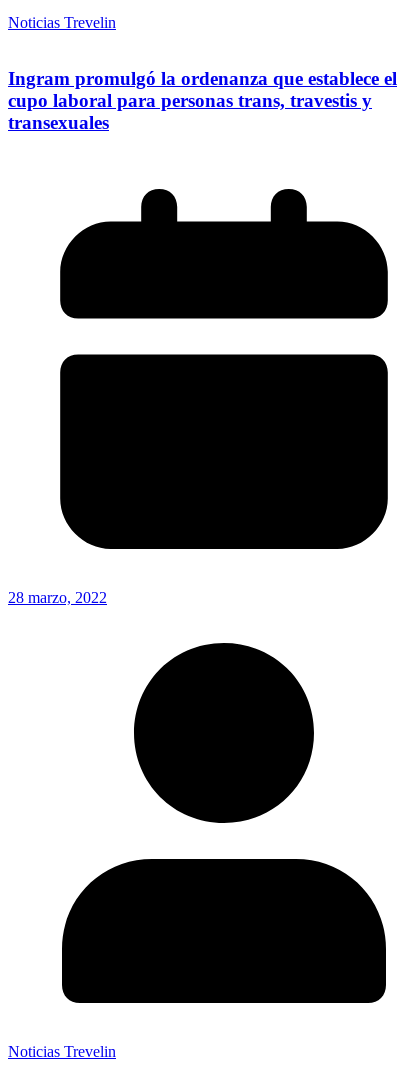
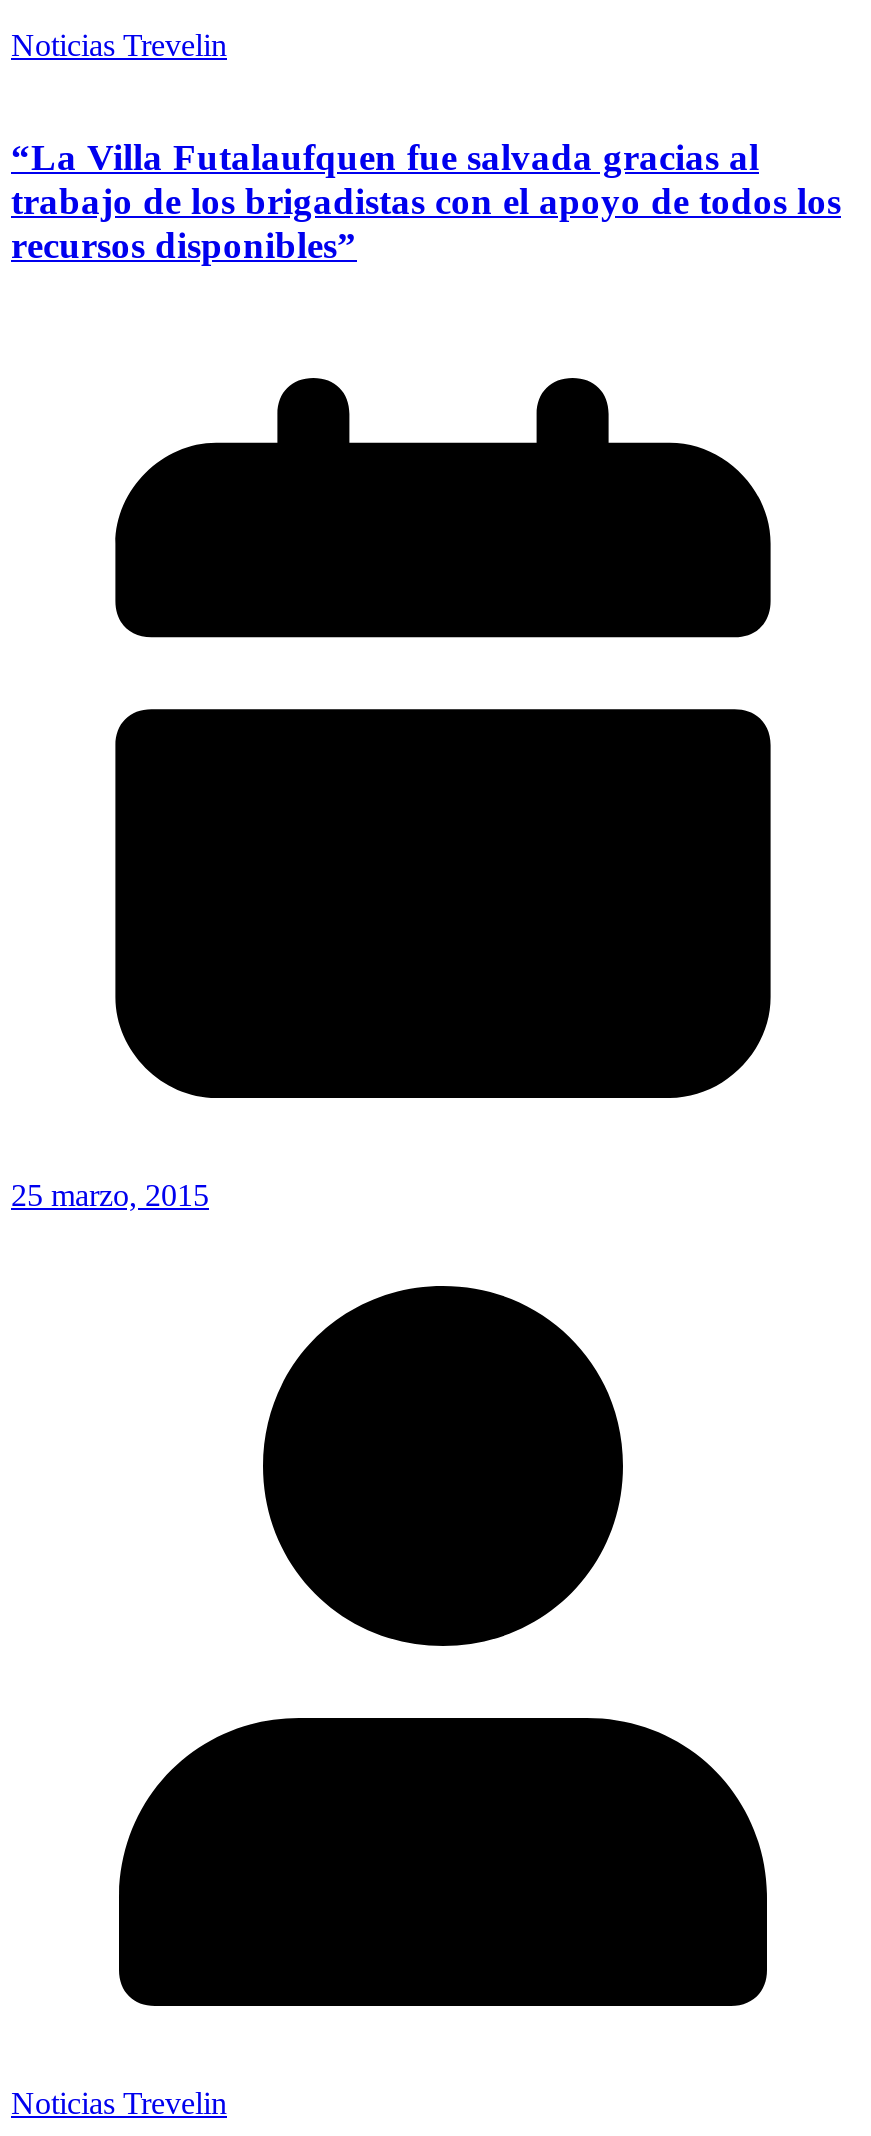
[8,68,397,133] Ingram promulgó la ordenanza que establece el | cupo laboral para personas trans, travestis y | transexuales -> [11,137,841,267] “La Villa Futalaufquen fue salvada gracias al | trabajo de los brigadistas con el apoyo de todos los | recursos disponibles”
[8,589,107,606] 28 marzo, 2022 -> [11,1178,209,1212] 25 marzo, 2015

